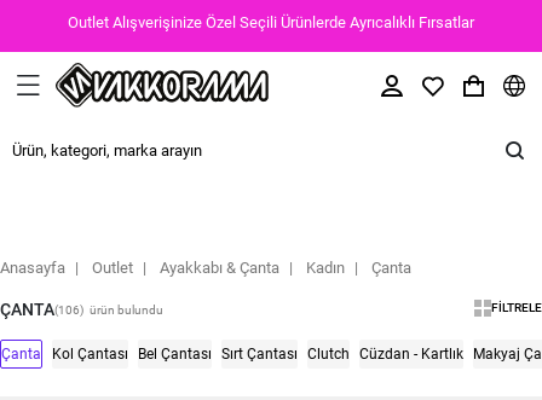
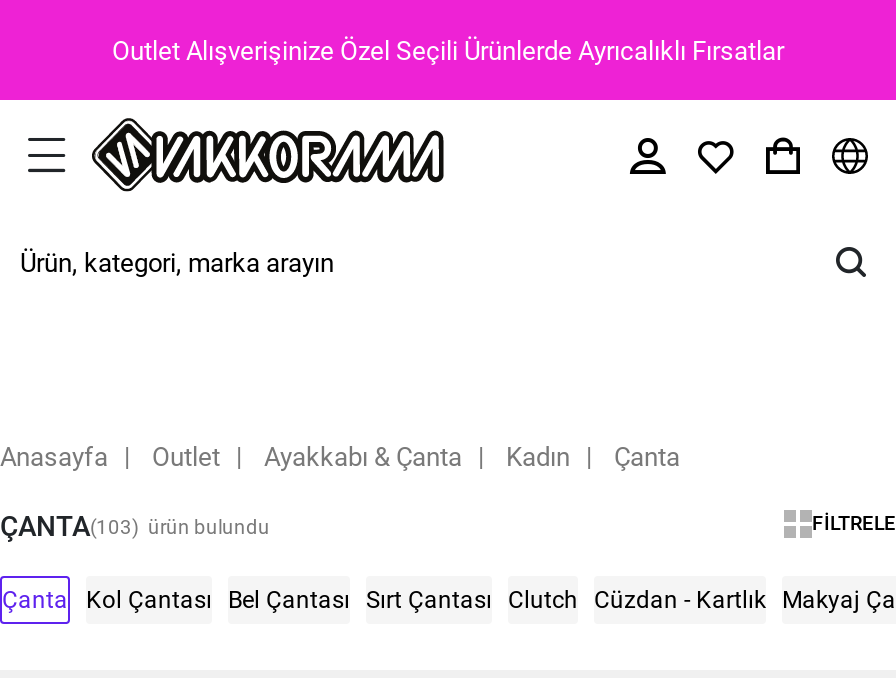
[0,300,163,319] ÇANTA(106) ürün bulundu -> [0,510,270,542] ÇANTA(103) ürün bulundu

